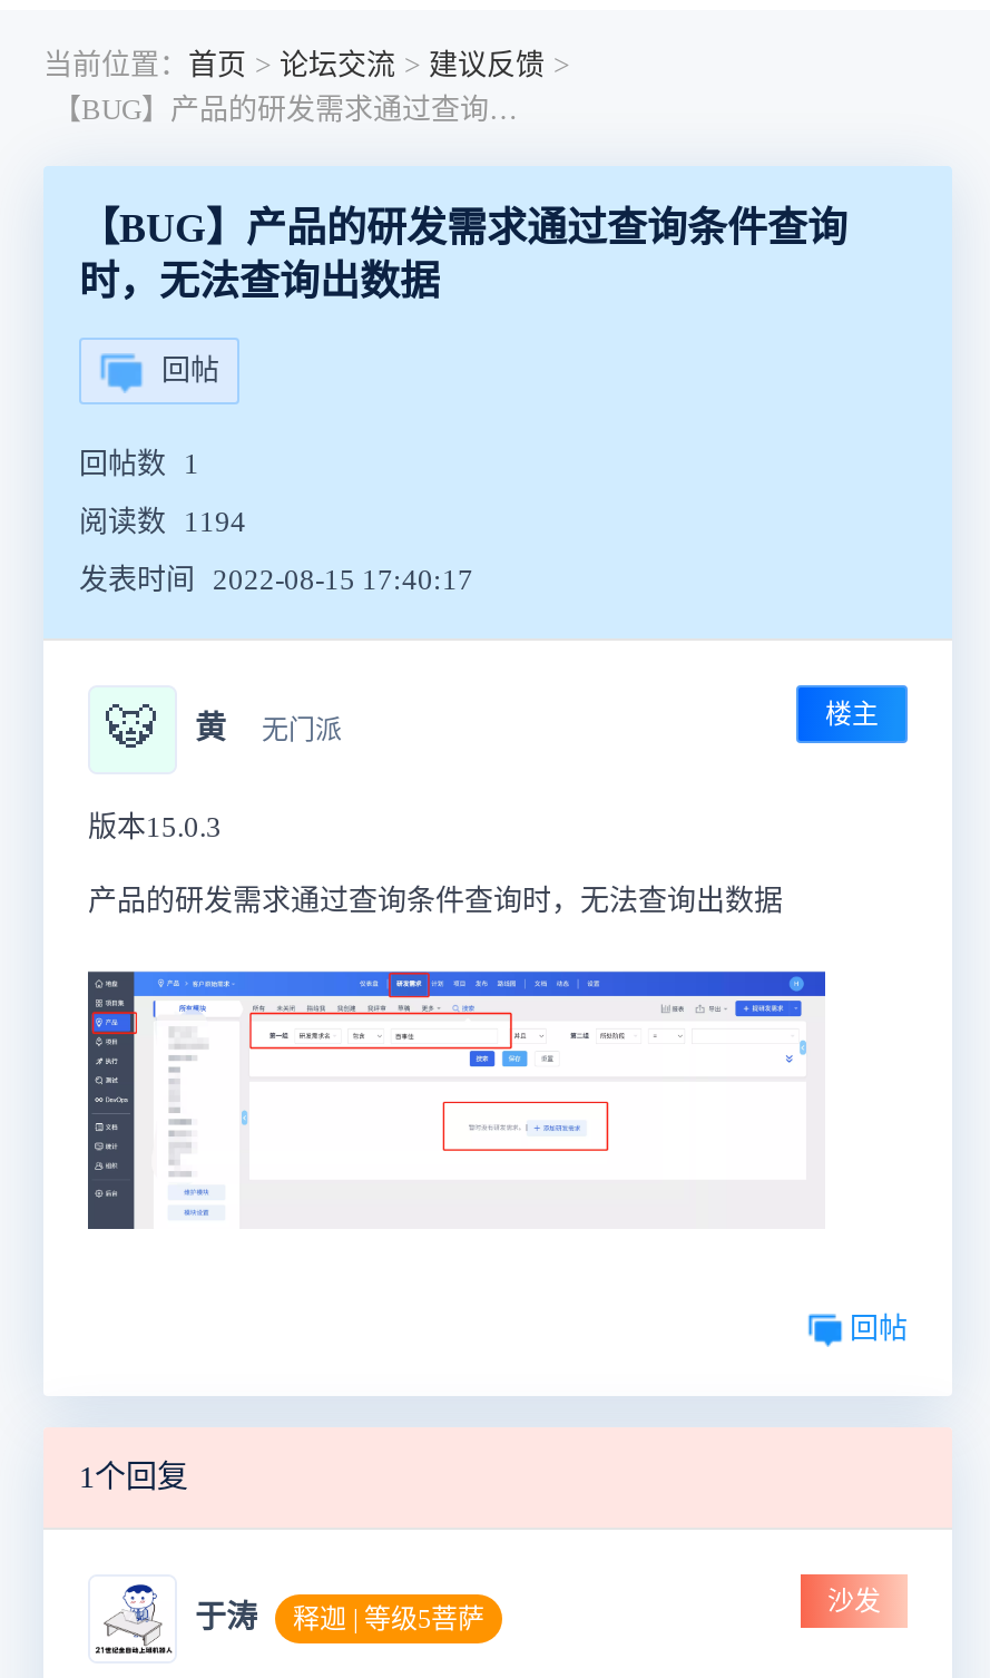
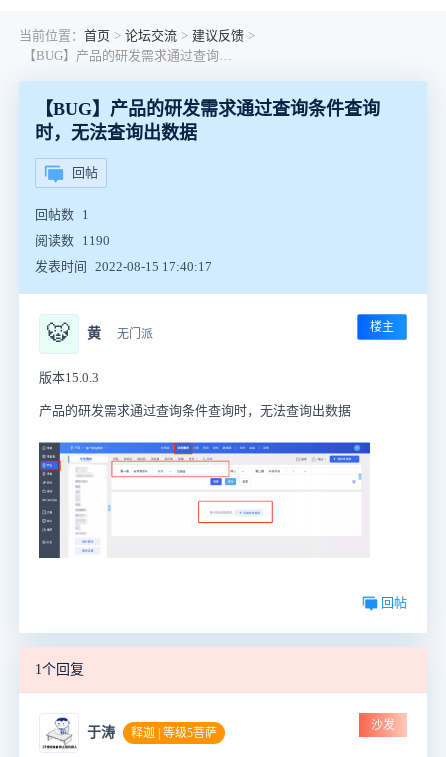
[79,505,246,538] 阅读数 1194 -> [35,233,110,248] 阅读数 1190

